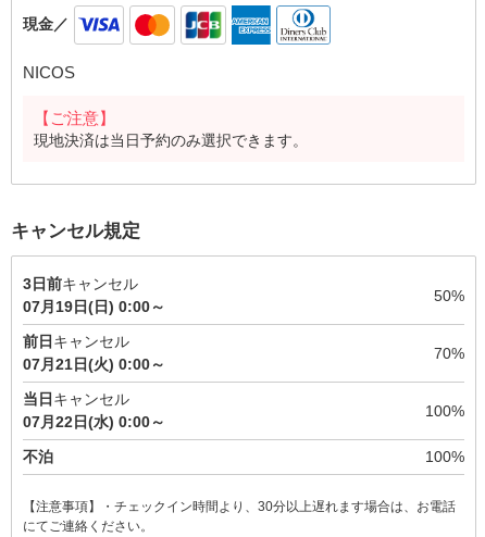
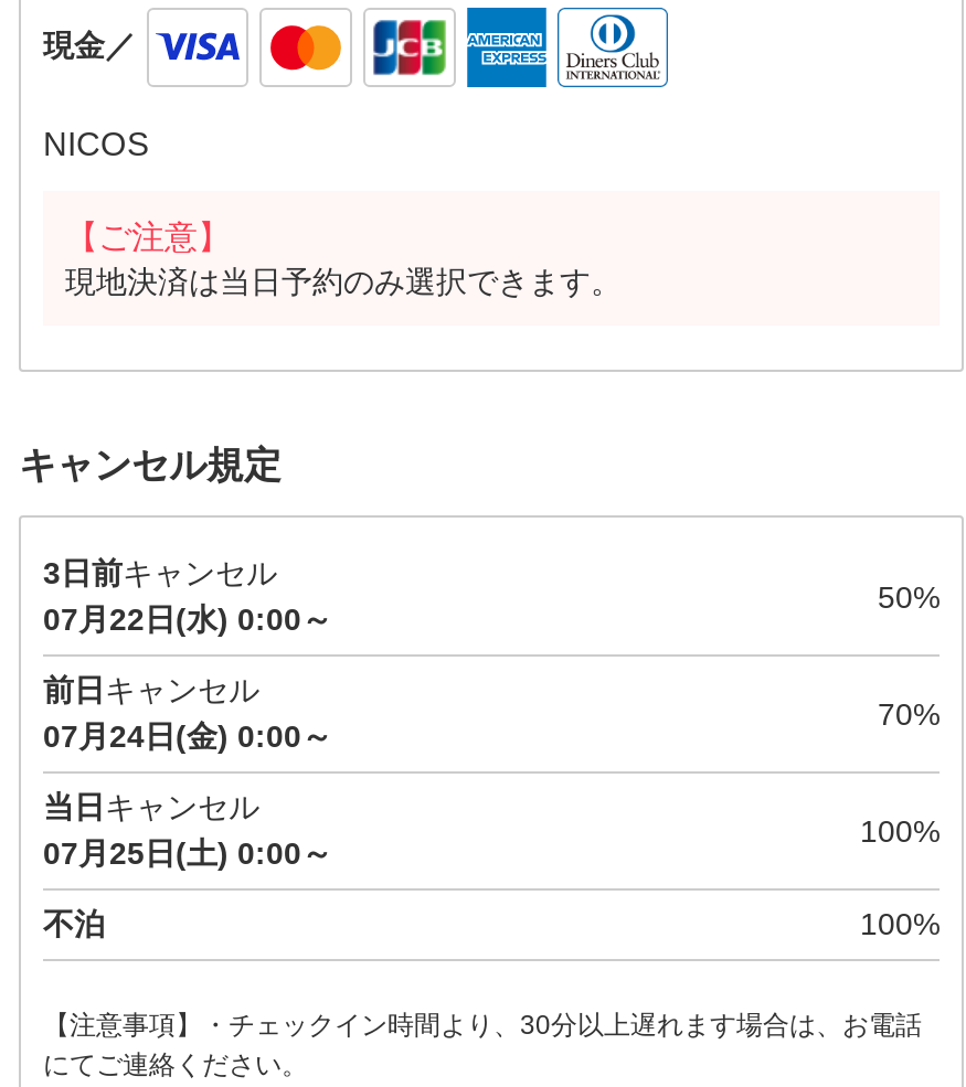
[23,298,165,316] 07月19日(日) 0:00～ -> [43,602,332,637] 07月22日(水) 0:00～
[23,356,165,373] 07月21日(火) 0:00～ -> [43,719,332,754] 07月24日(金) 0:00～
[23,413,165,431] 07月22日(水) 0:00～ -> [43,836,332,871] 07月25日(土) 0:00～

